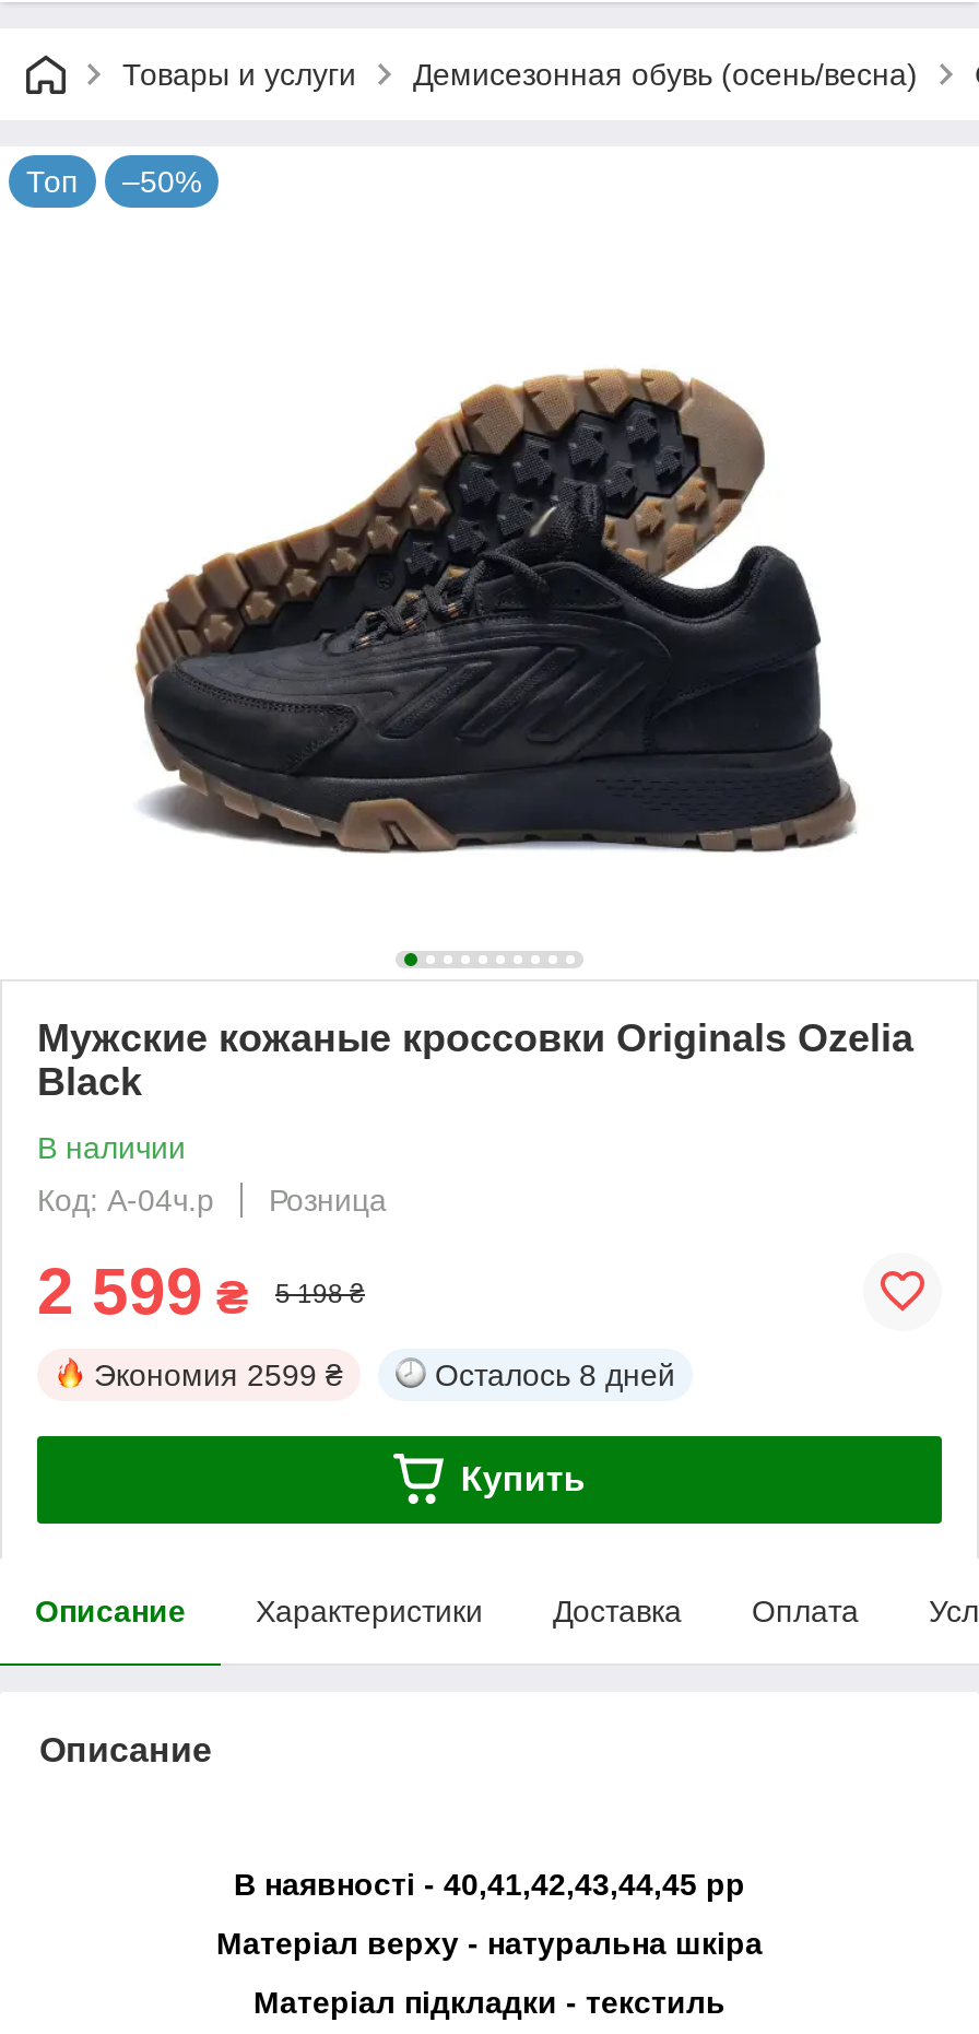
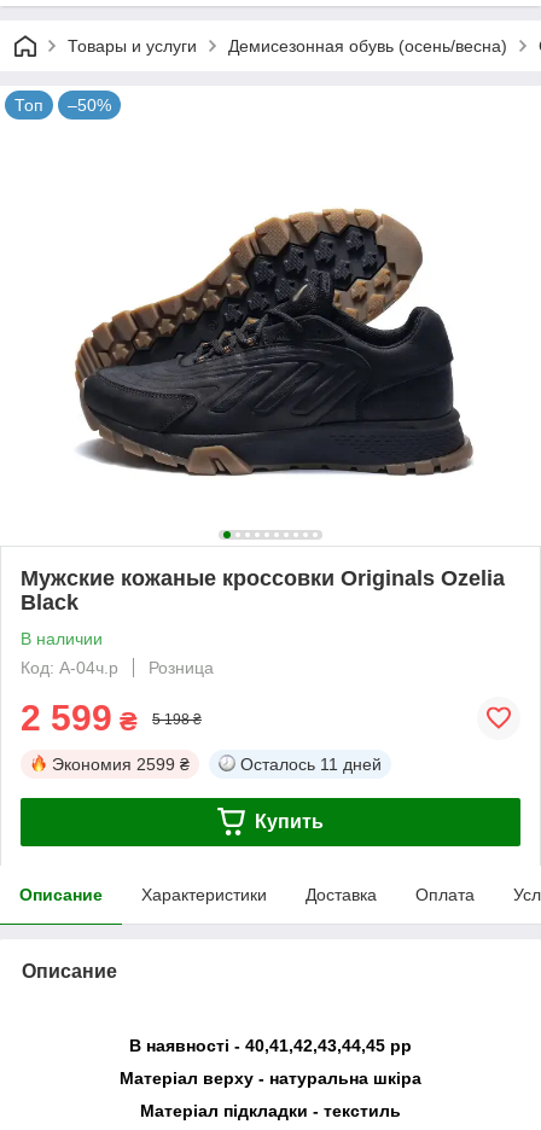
[435,1357,675,1392] Осталось 8 дней -> [240,754,382,774] Осталось 11 дней

